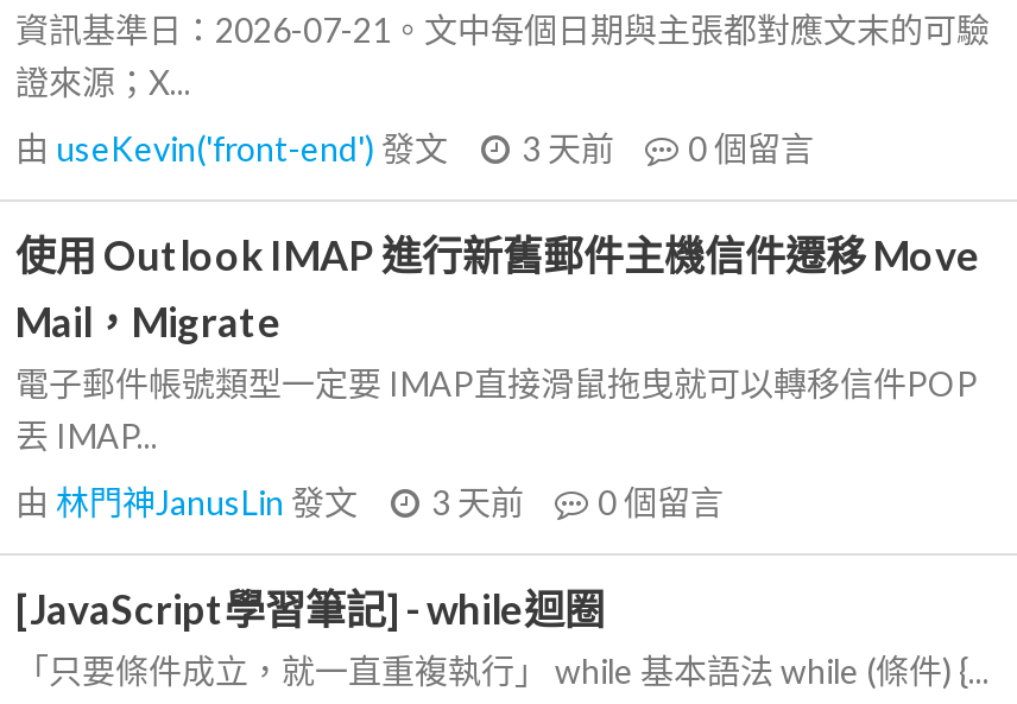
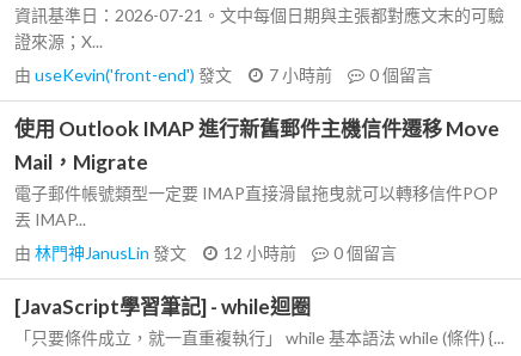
[15,128,814,169] 由useKevin('front-end')發文 3 天前 0個留言 -> [14,65,433,85] 由useKevin('front-end')發文 7 小時前 0個留言
[15,482,724,522] 由林門神JanusLin發文 3 天前 0個留言 -> [14,243,397,263] 由林門神JanusLin發文 12 小時前 0個留言

